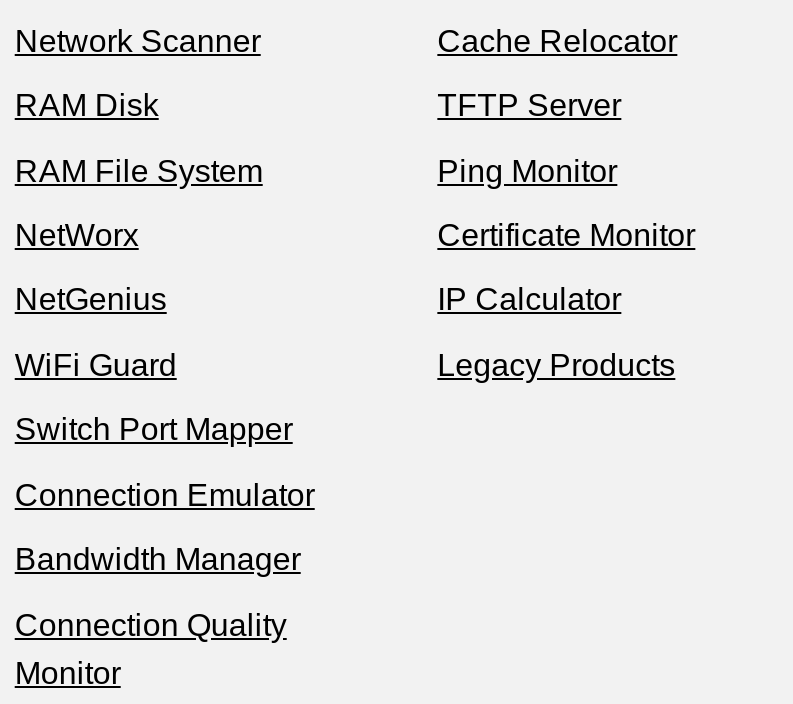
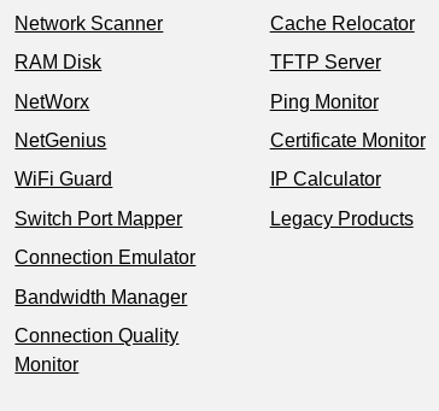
[15,153,263,187] RAM File System -> none

